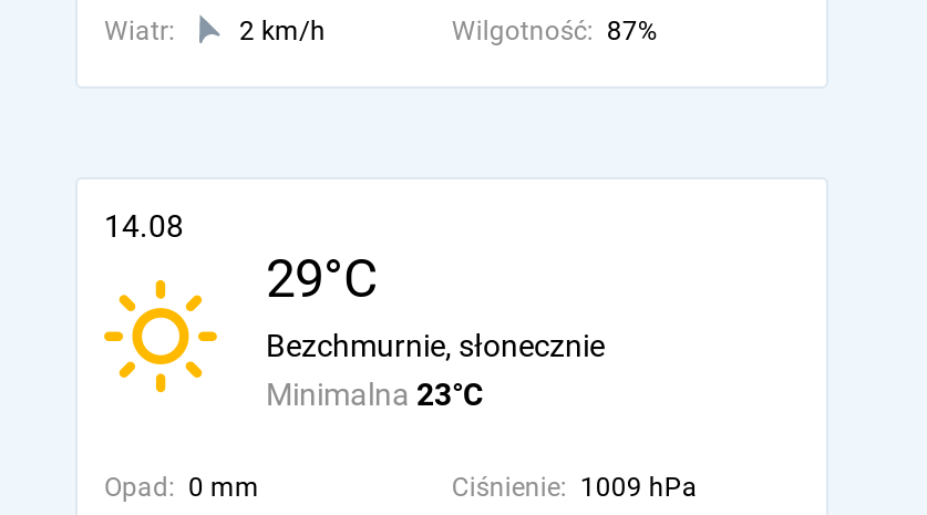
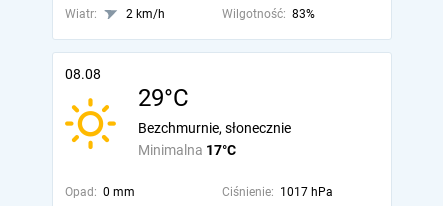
[452,16,658,47] Wilgotność: 87% -> [222,7,315,21] Wilgotność: 83%
[104,208,184,244] 14.08 -> [65,66,101,82] 08.08
[266,377,483,412] Minimalna 23°C -> [138,142,236,158] Minimalna 17°C
[452,472,698,503] Ciśnienie: 1009 hPa -> [222,185,333,199] Ciśnienie: 1017 hPa

